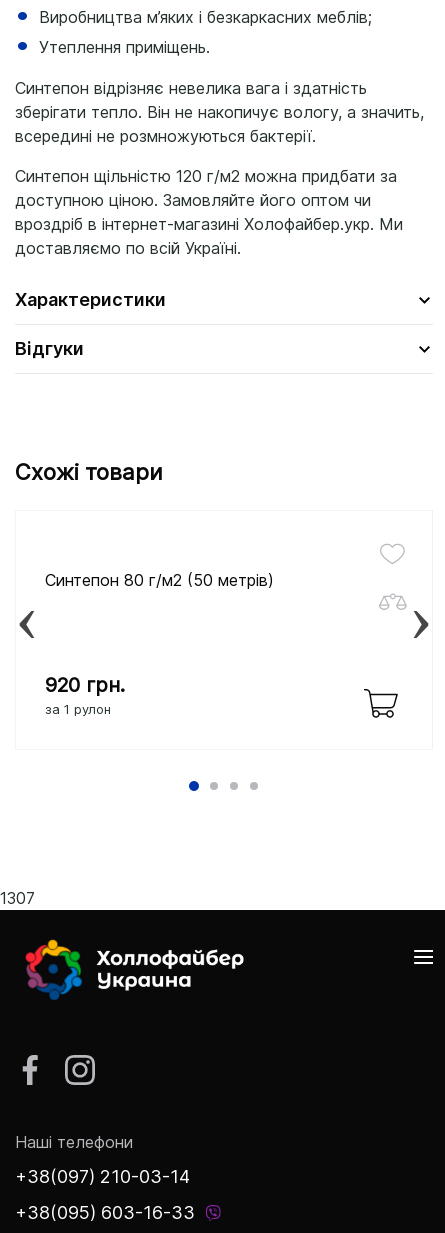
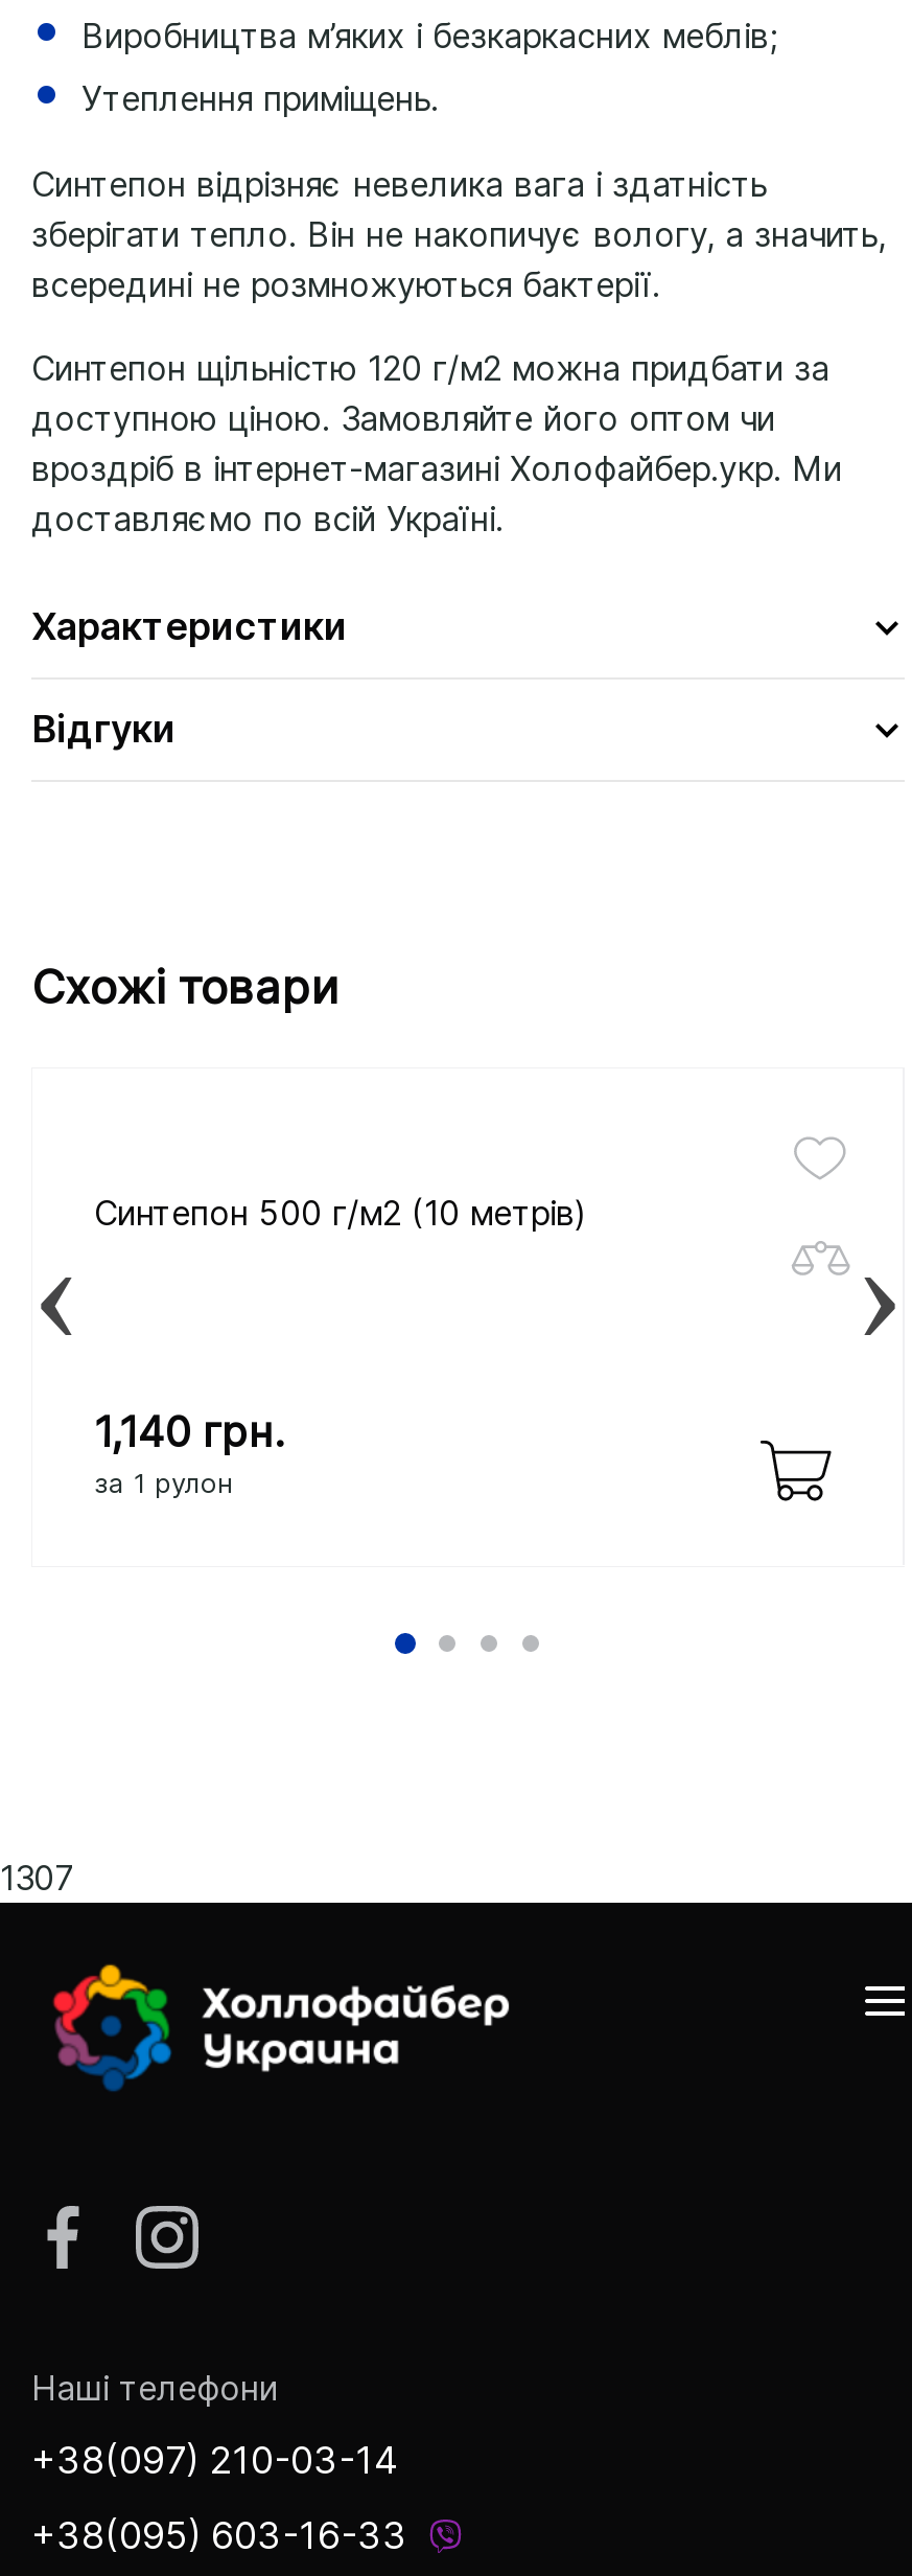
[45,570,274,590] Синтепон 80 г/м2 (50 метрів) -> [94,1192,587,1234] Синтепон 500 г/м2 (10 метрів)
[45,673,125,697] 920 грн. -> [94,1407,284,1457] 1,140 грн.

